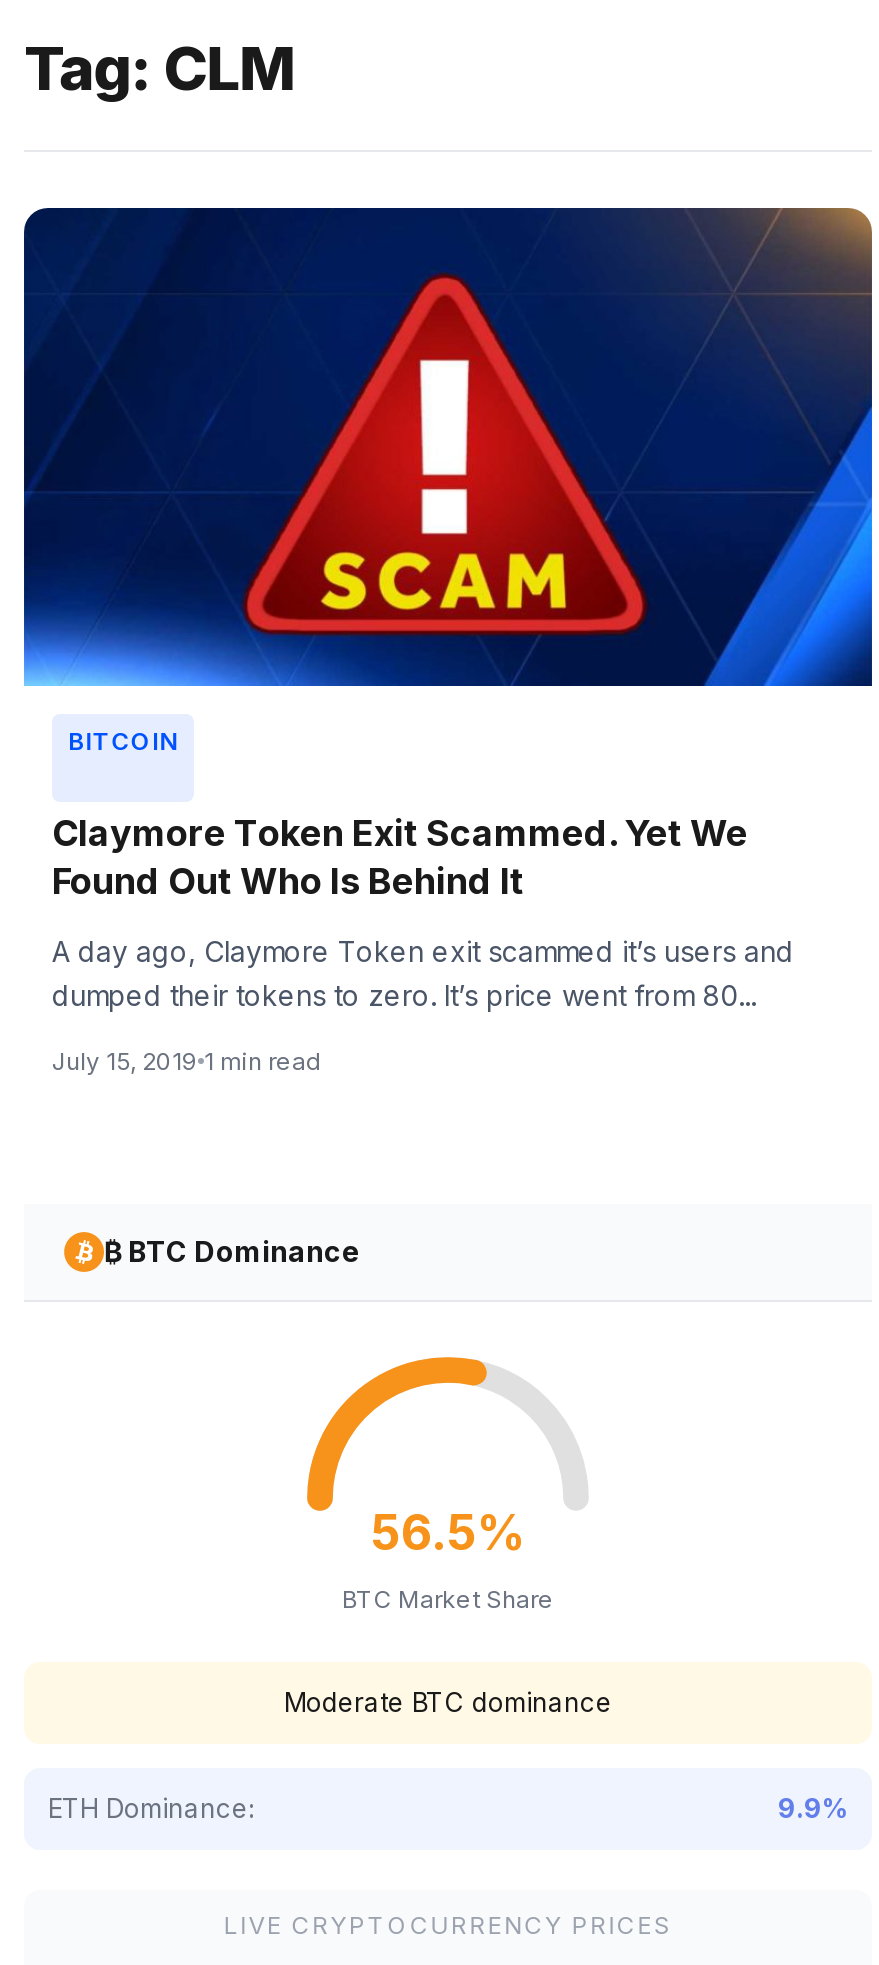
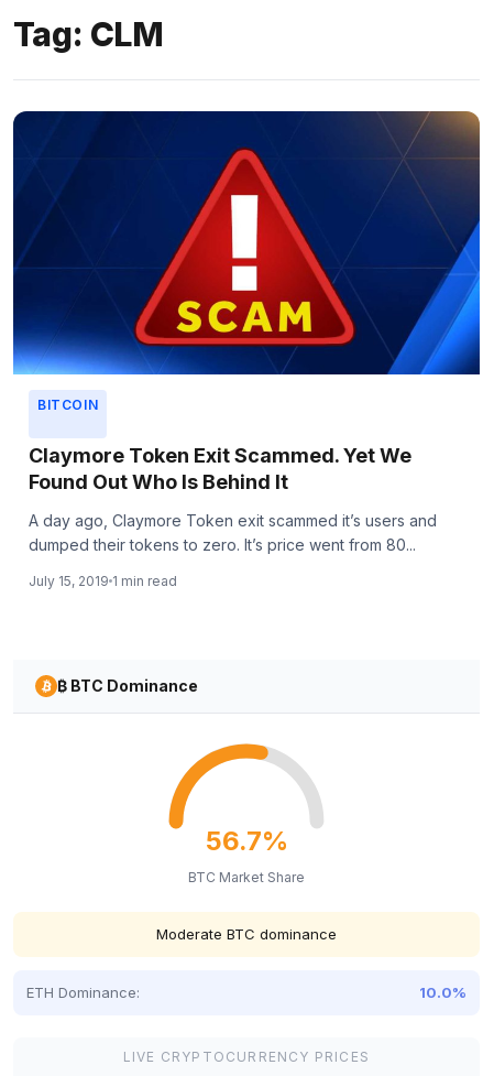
[371,1503,525,1561] 56.5% -> [205,824,288,856] 56.7%
[778,1791,848,1823] 9.9% -> [419,983,466,1001] 10.0%

